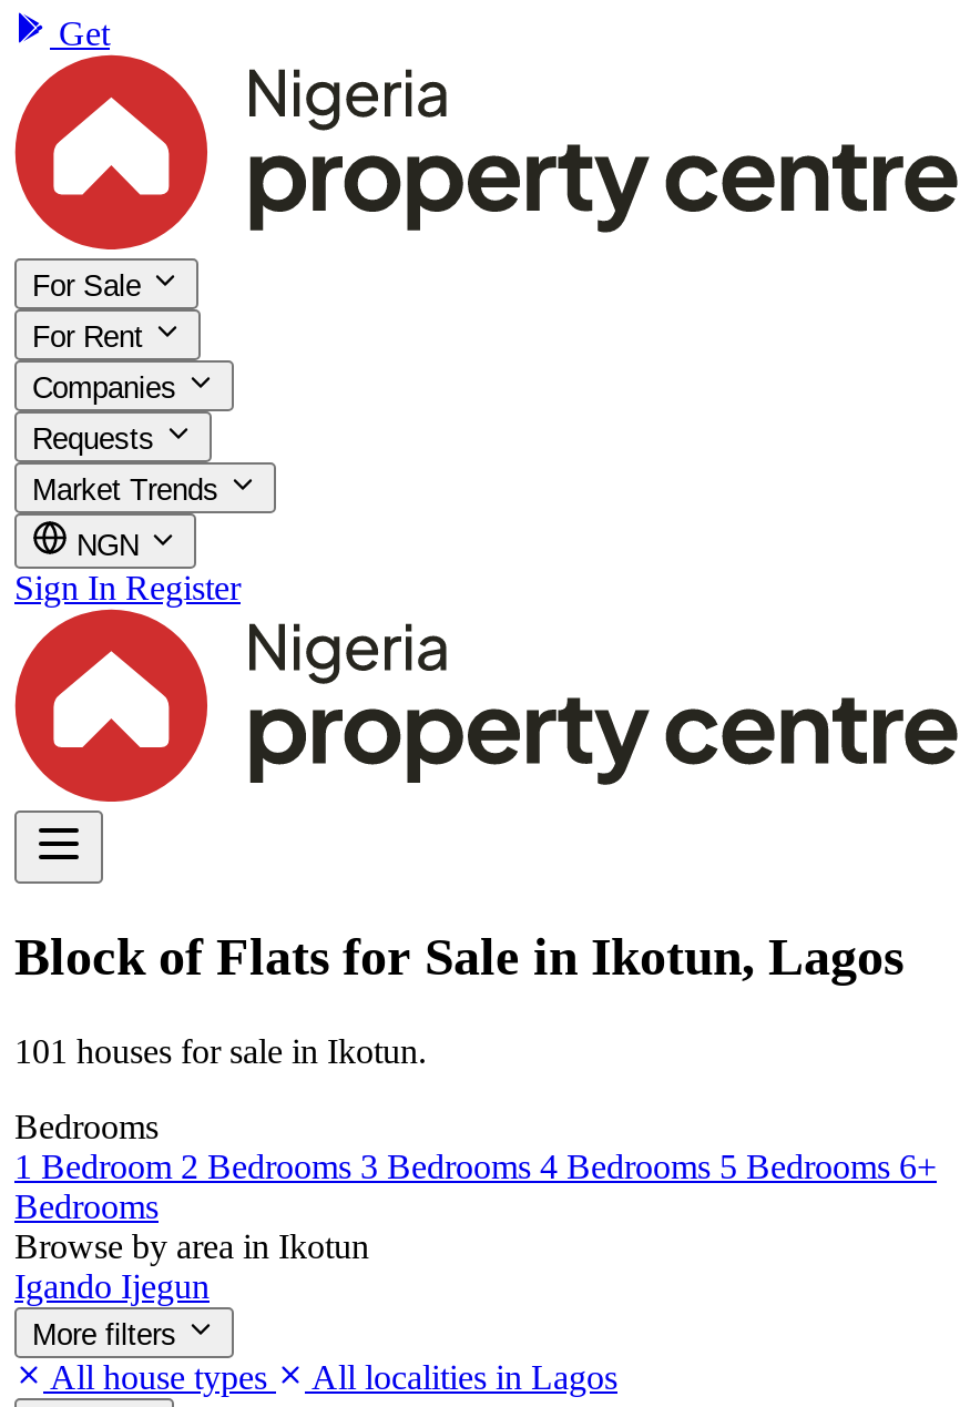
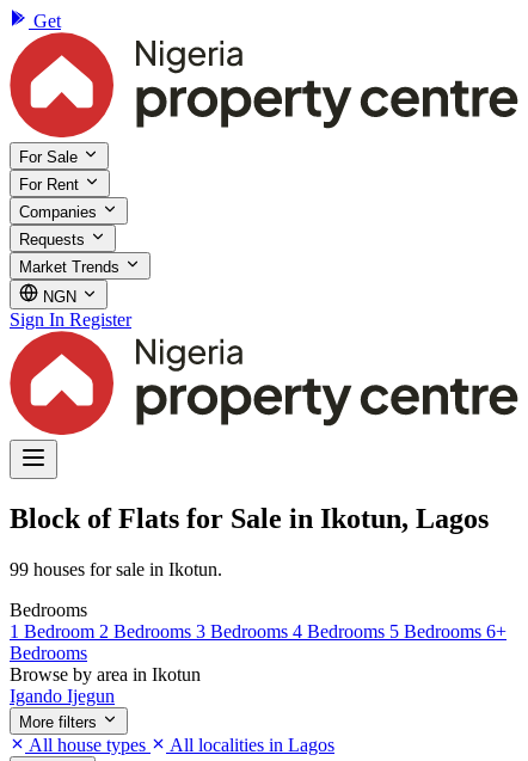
[14,1032,427,1069] 101 houses for sale in Ikotun. -> [10,559,222,579] 99 houses for sale in Ikotun.

